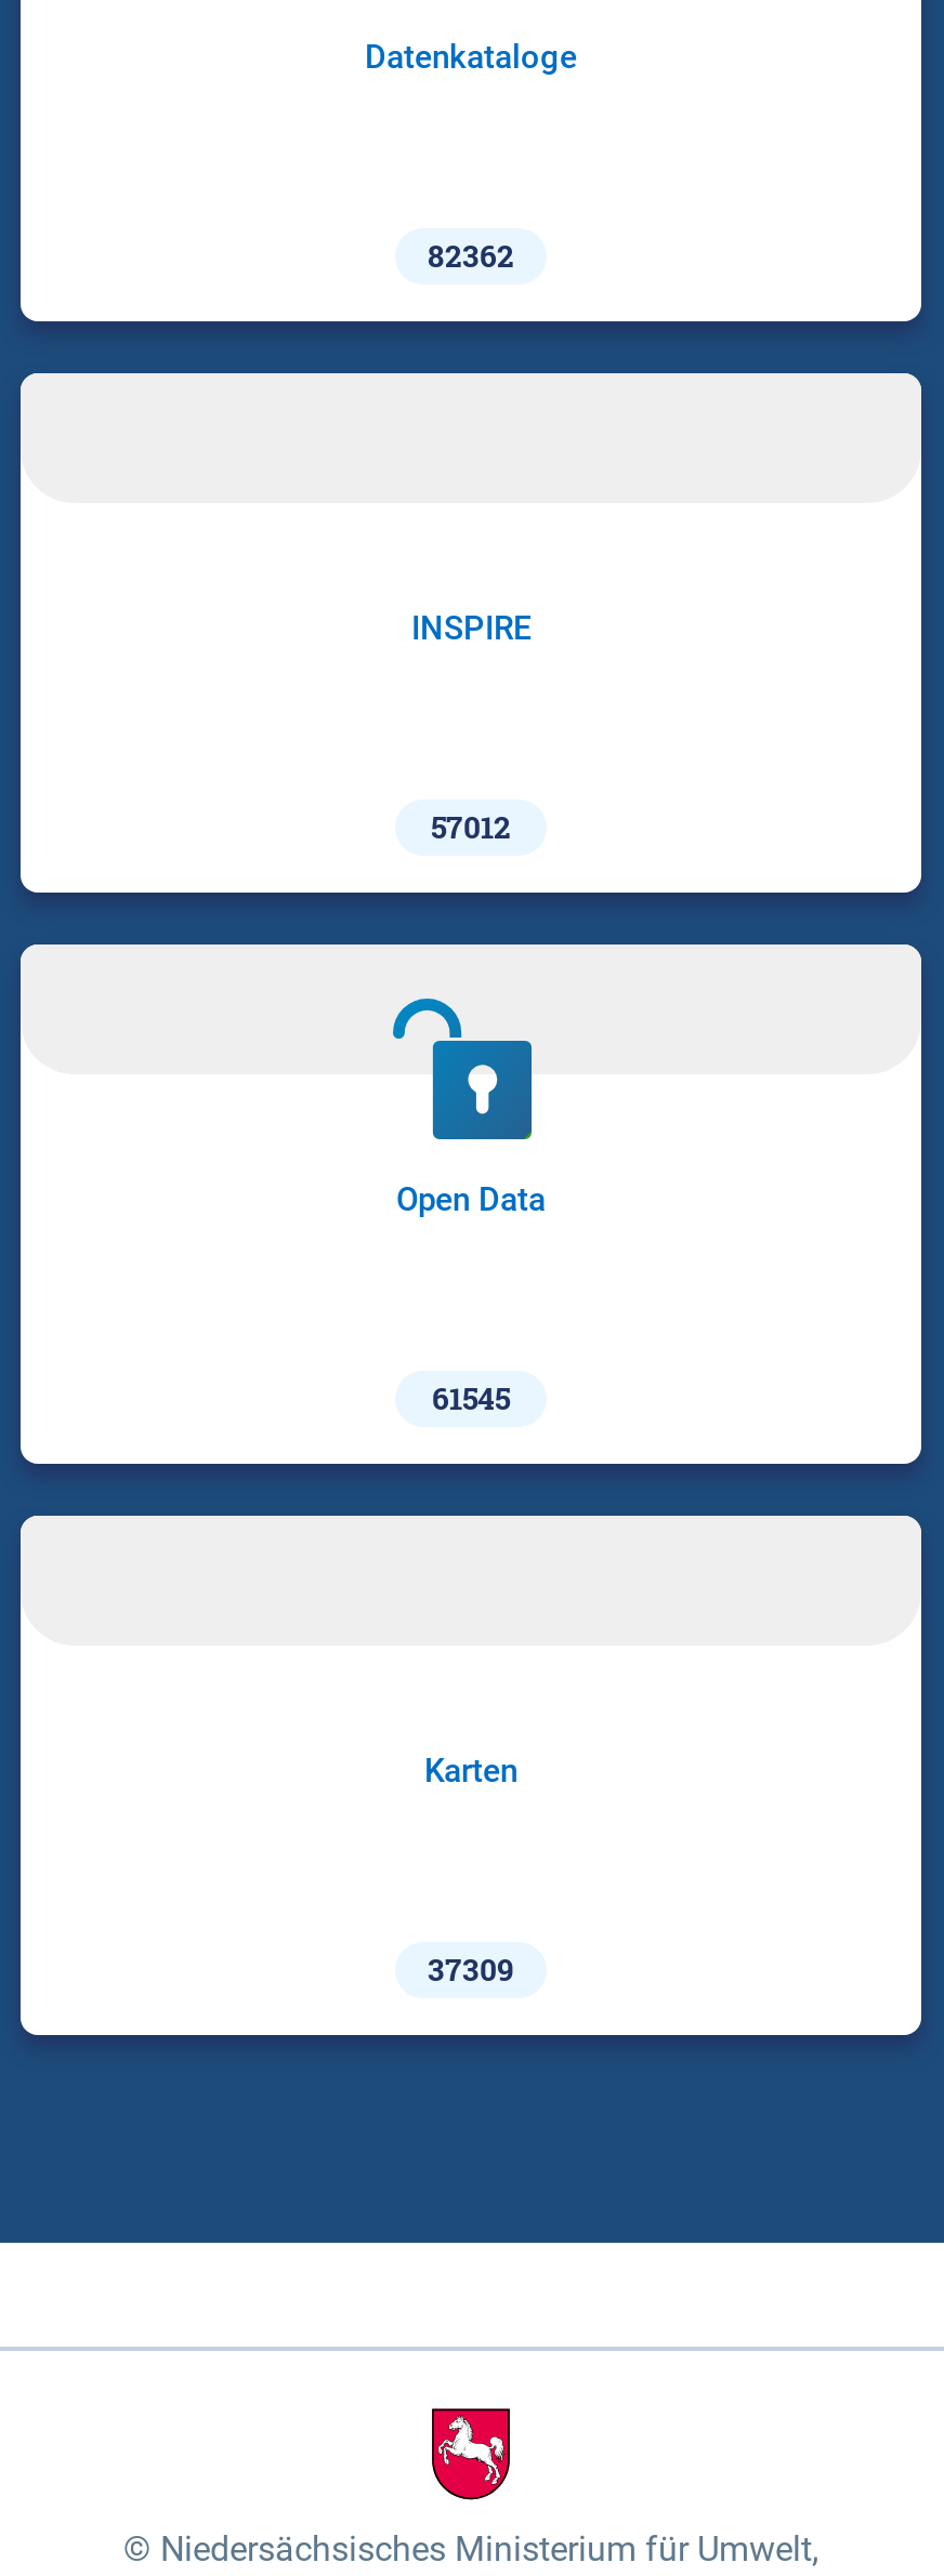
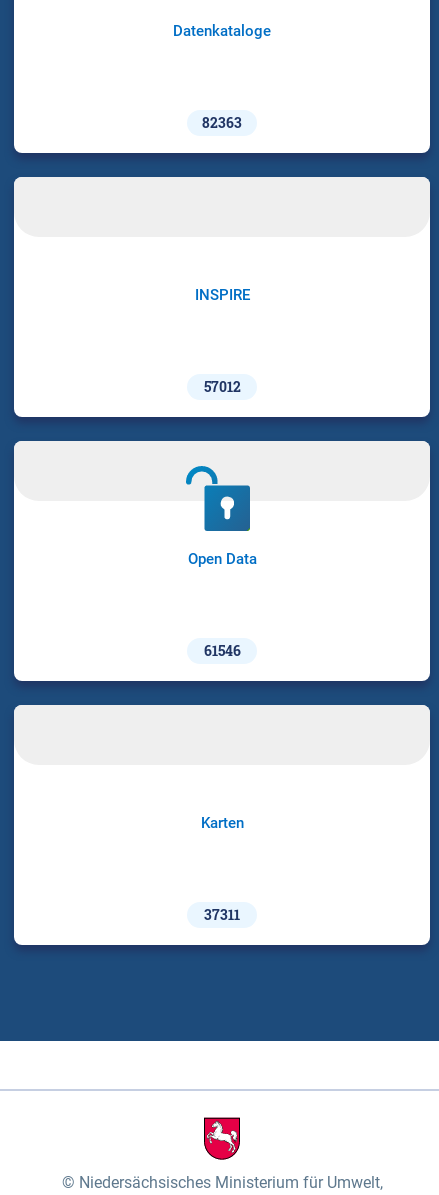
[428,234,514,275] 82362 -> [202,113,242,132] 82363
[432,1377,510,1418] 61545 -> [203,641,240,660] 61546
[428,1948,514,1989] 37309 -> [204,905,240,924] 37311

